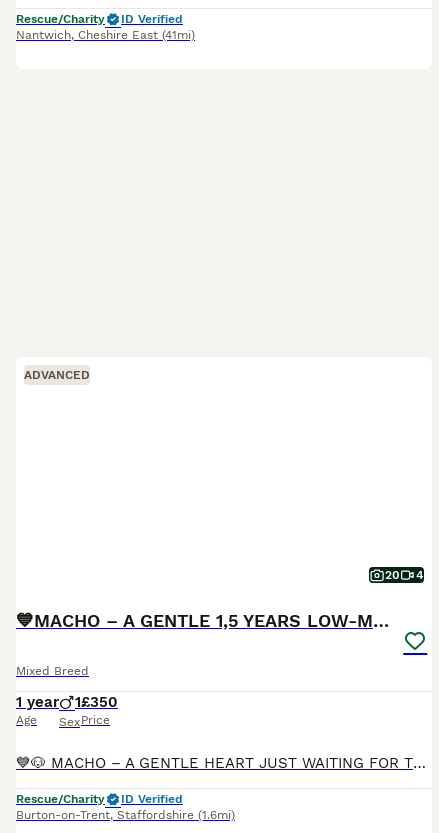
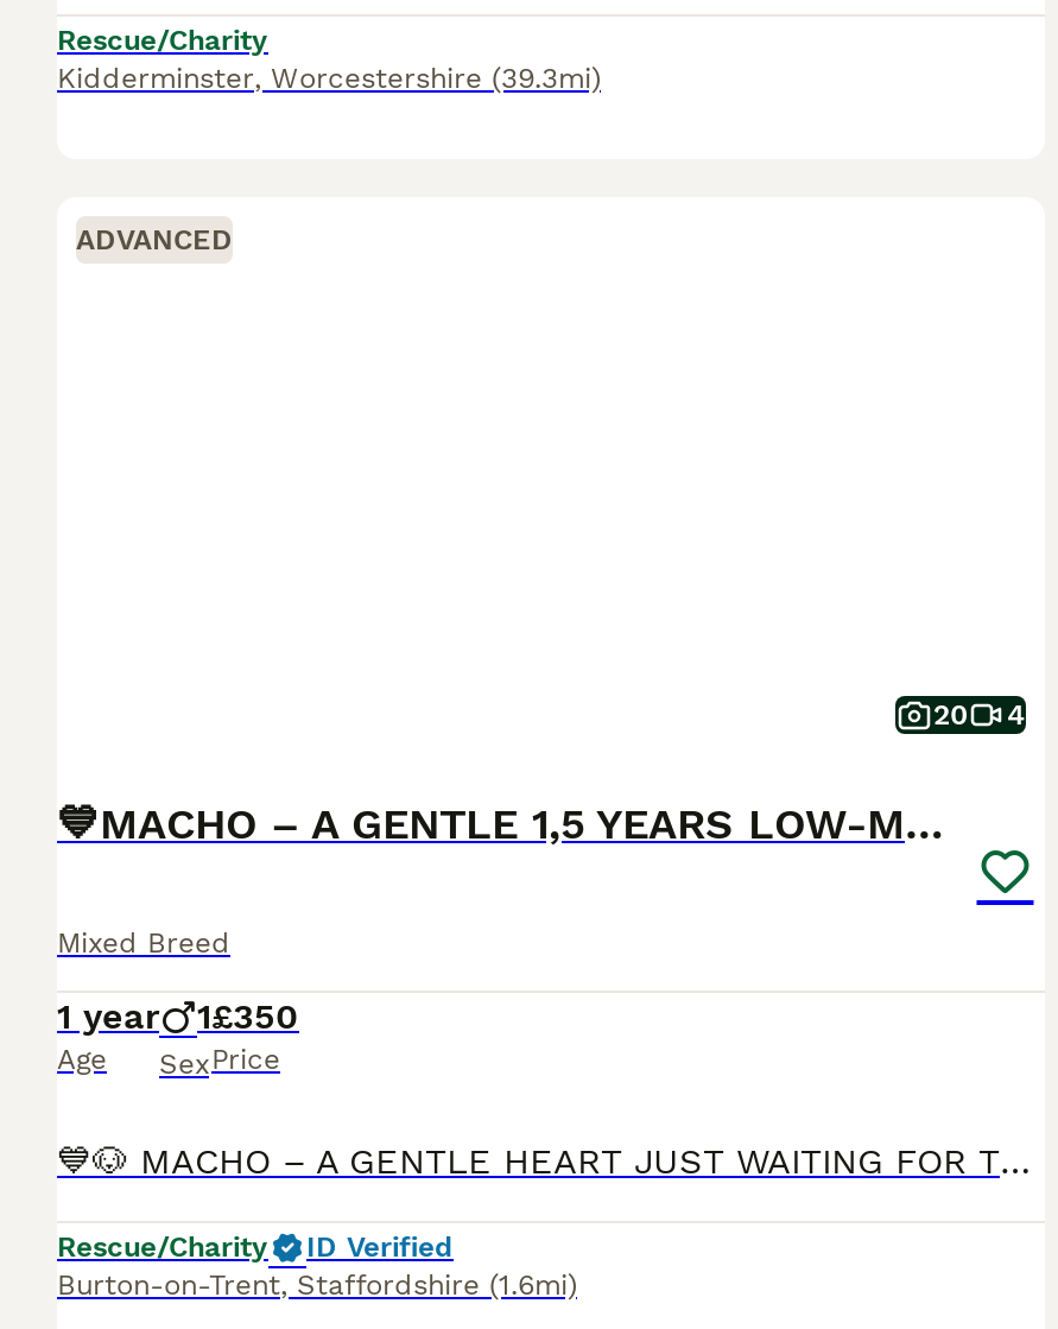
[16,12,195,42] ID Verified | Nantwich, Cheshire East (41mi) -> [57,62,601,95] Kidderminster, Worcestershire (39.3mi)

